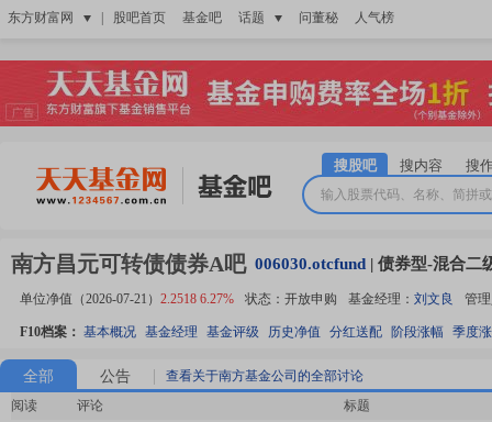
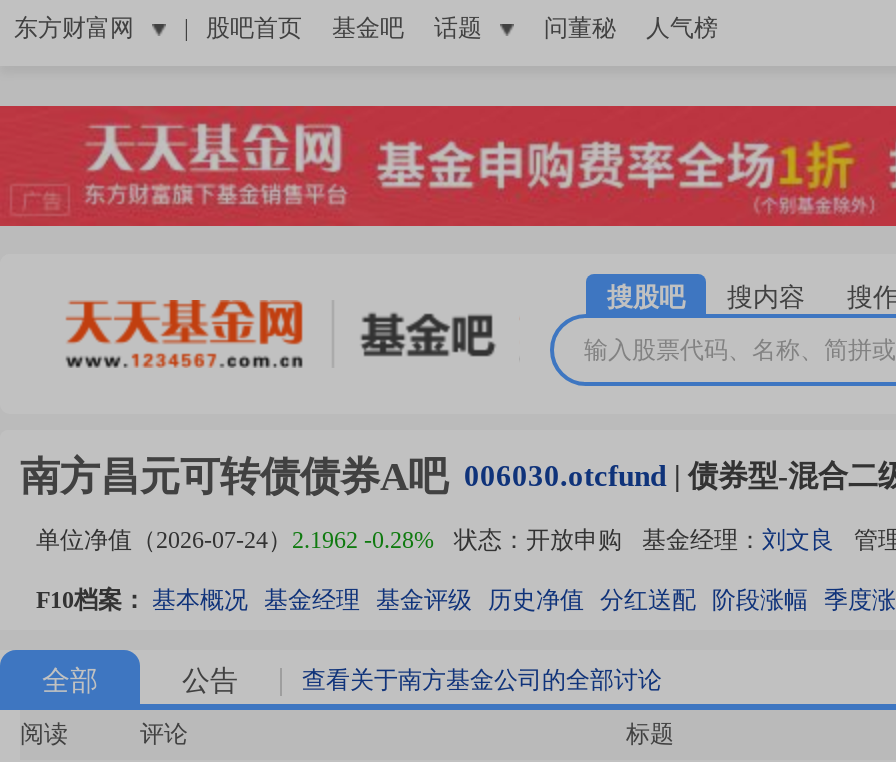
[20,291,234,307] 单位净值（2026-07-21）2.2518 6.27% -> [36,526,434,554] 单位净值（2026-07-24）2.1962 -0.28%

